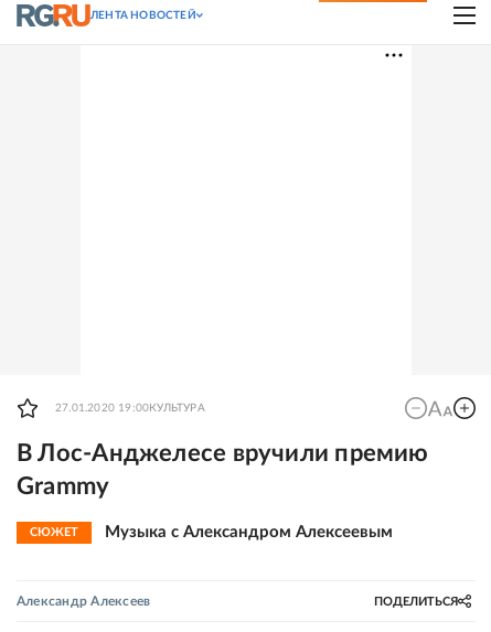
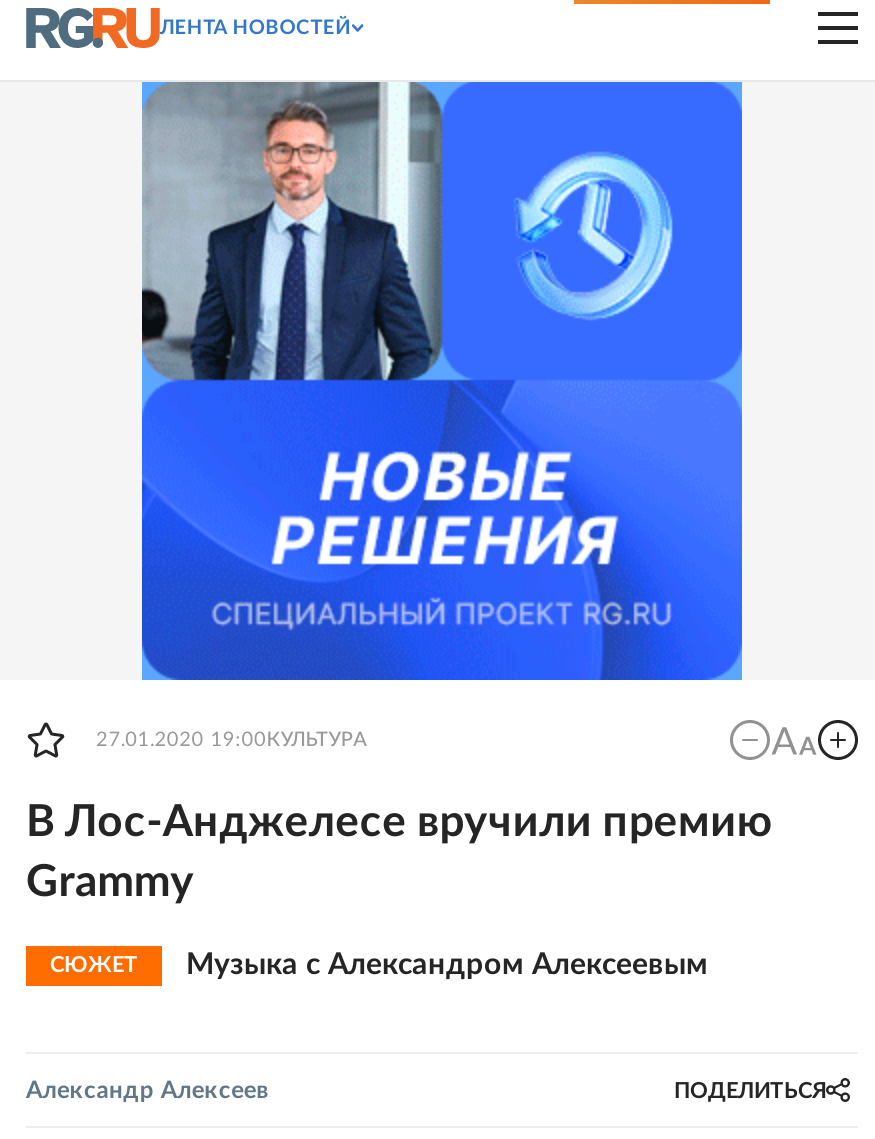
none -> [140,80,744,682] [image]

